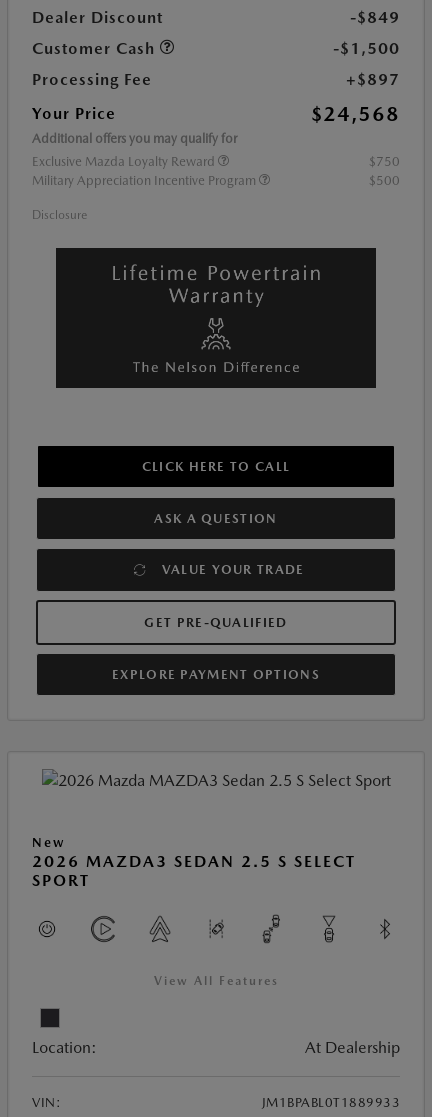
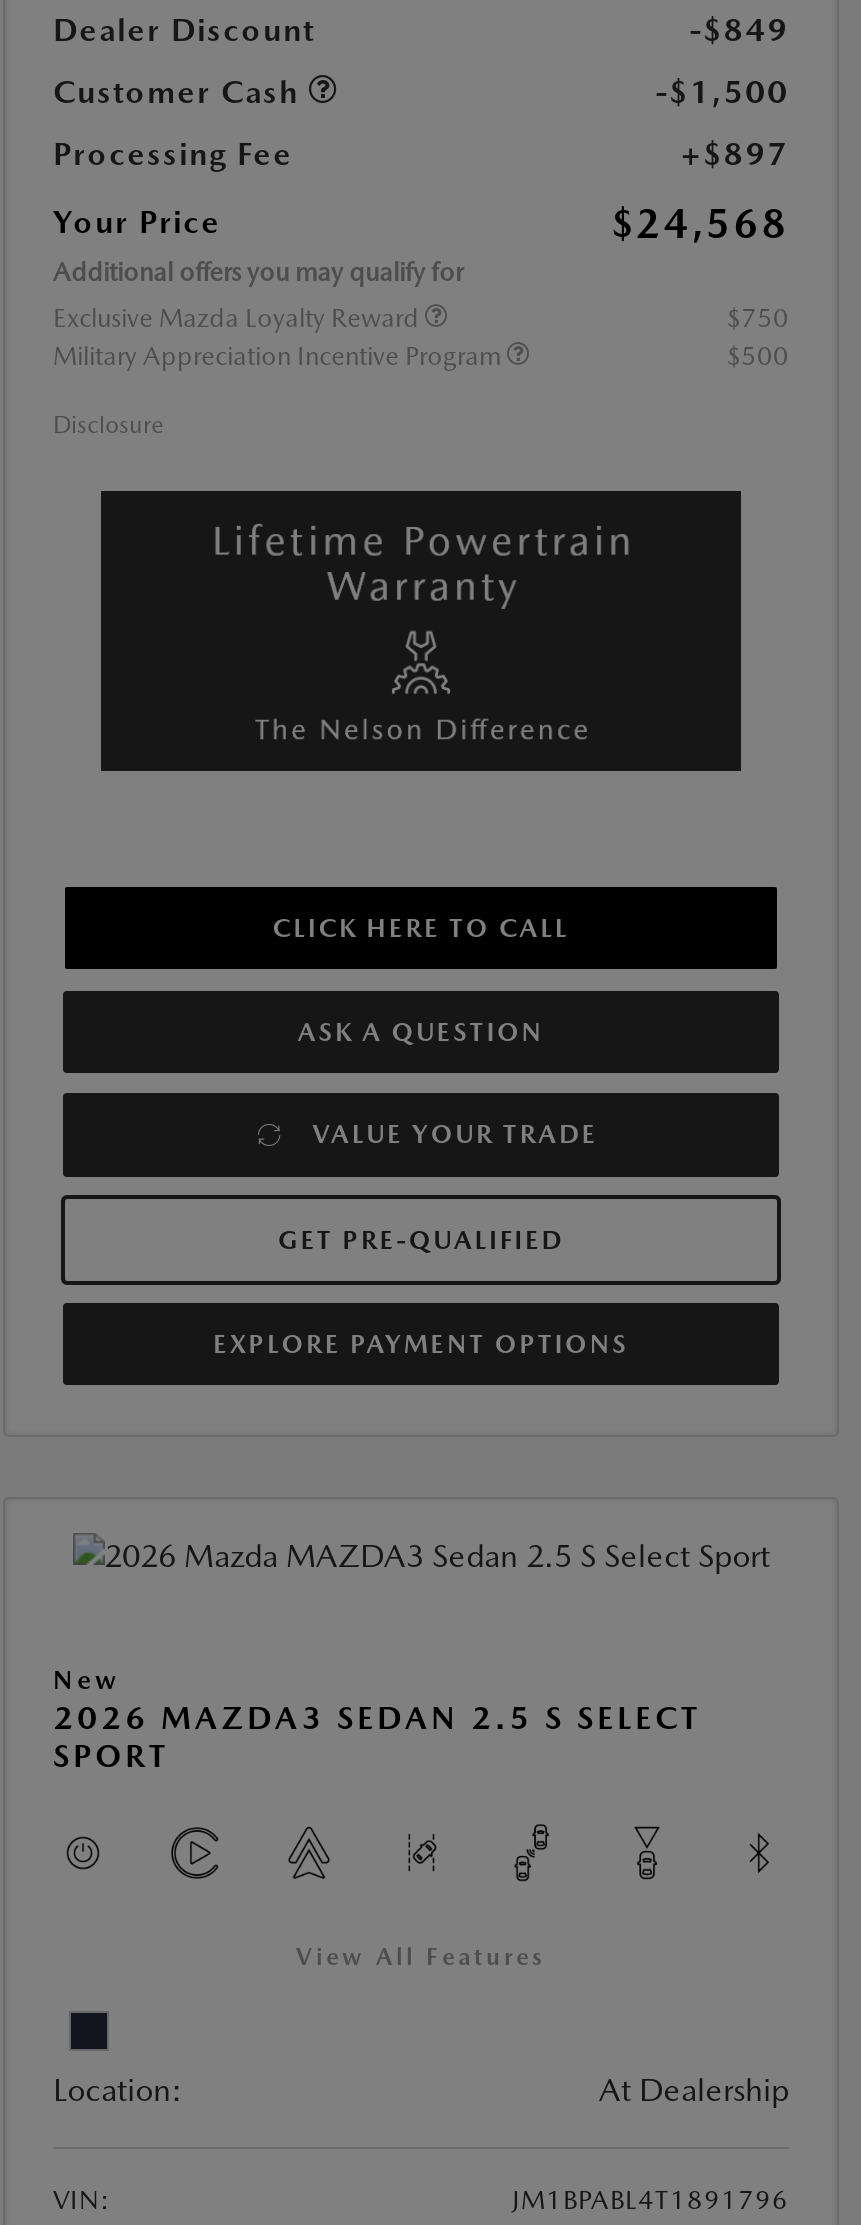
[261,1095,400,1110] JM1BPABL0T1889933 -> [512,2184,789,2214] JM1BPABL4T1891796

